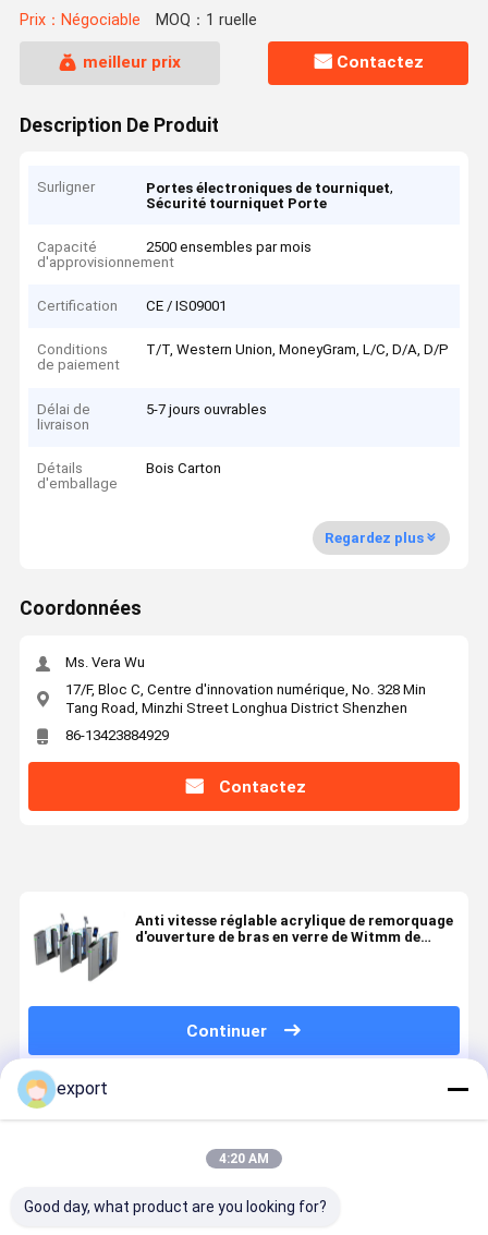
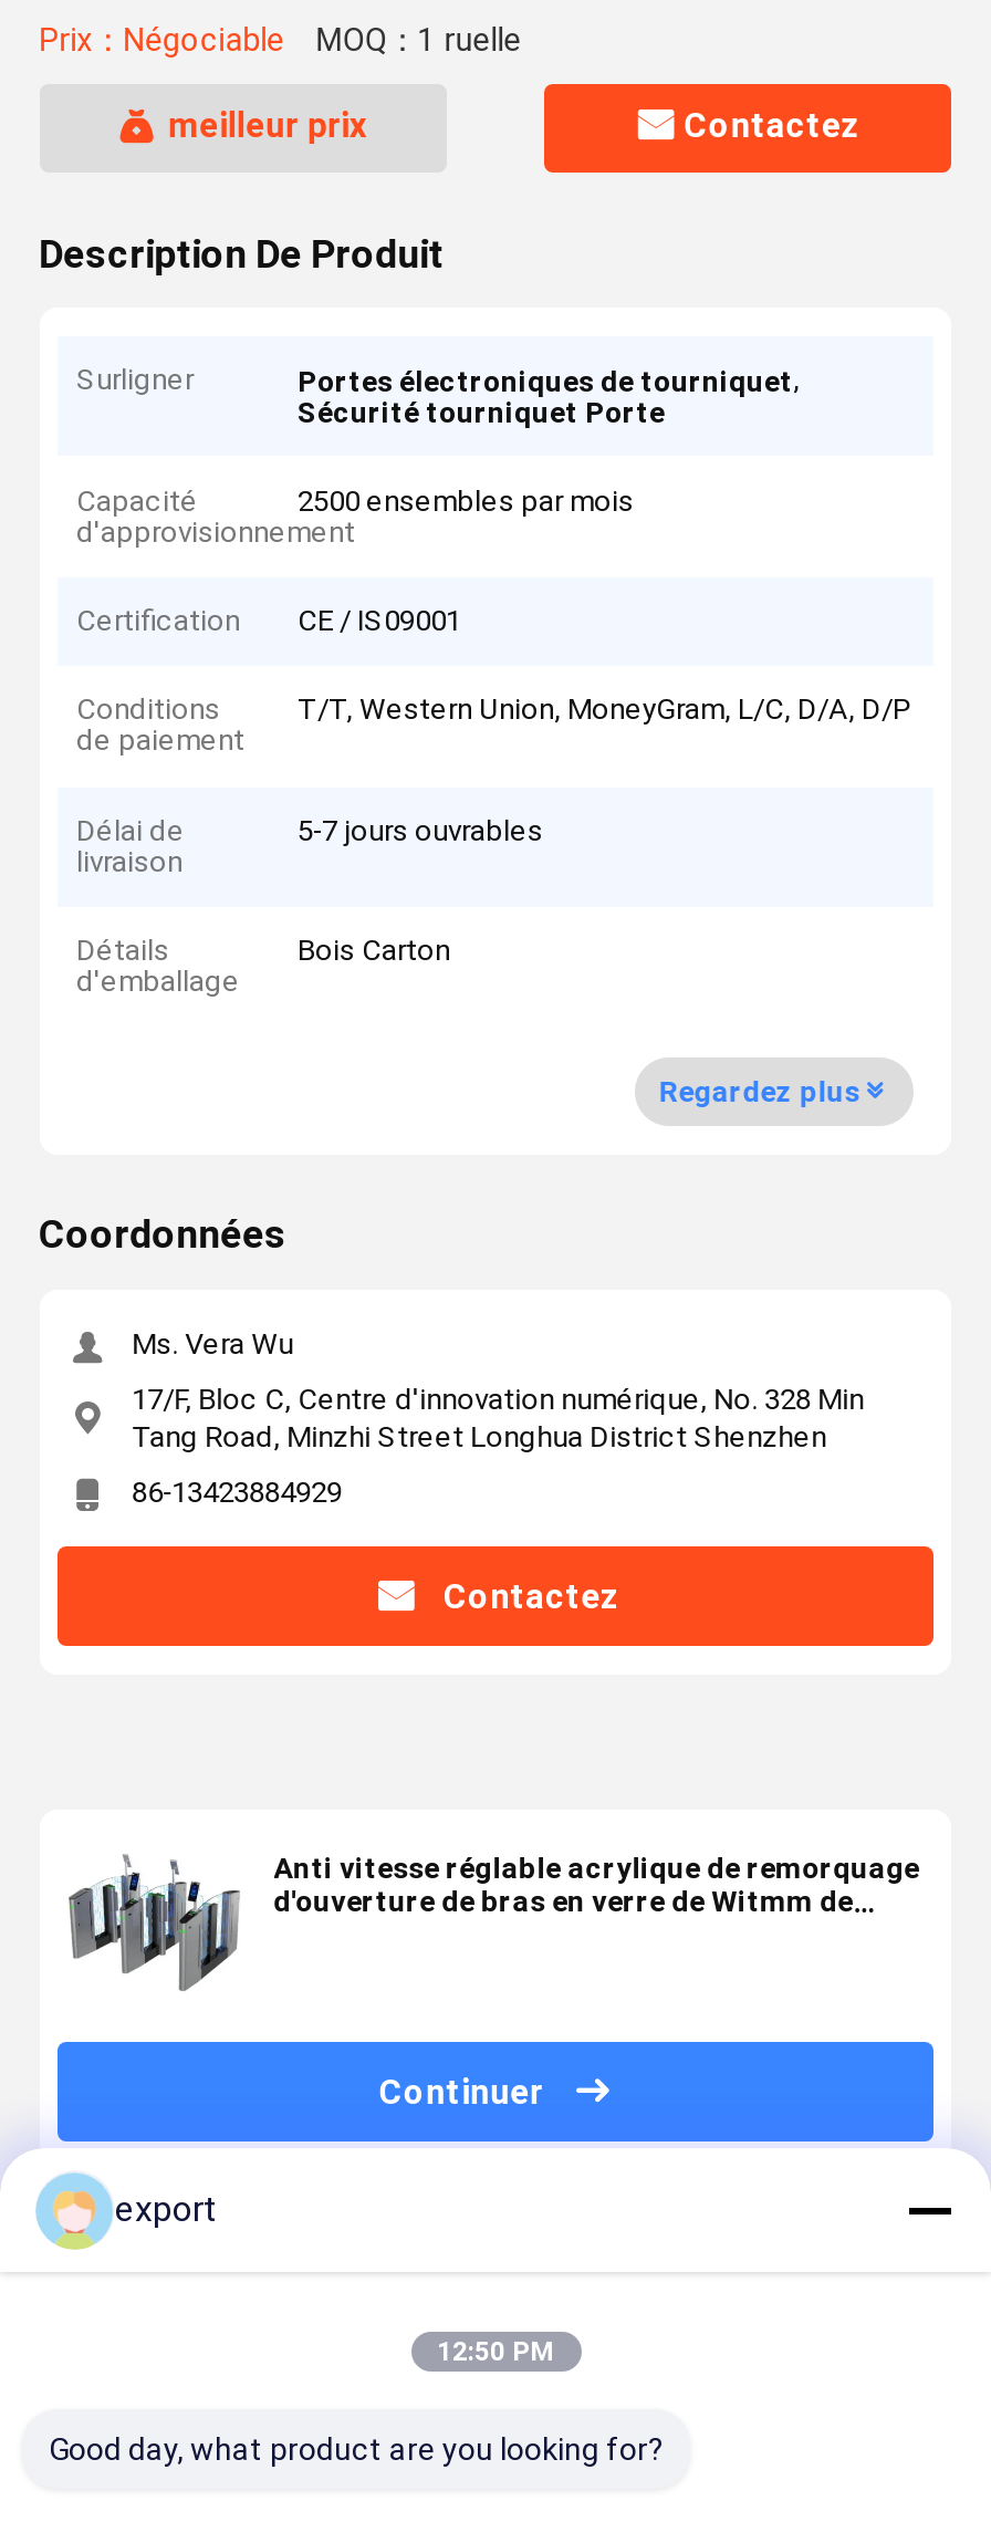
[219,1151,269,1166] 4:20 AM -> [437,2336,554,2367] 12:50 PM

